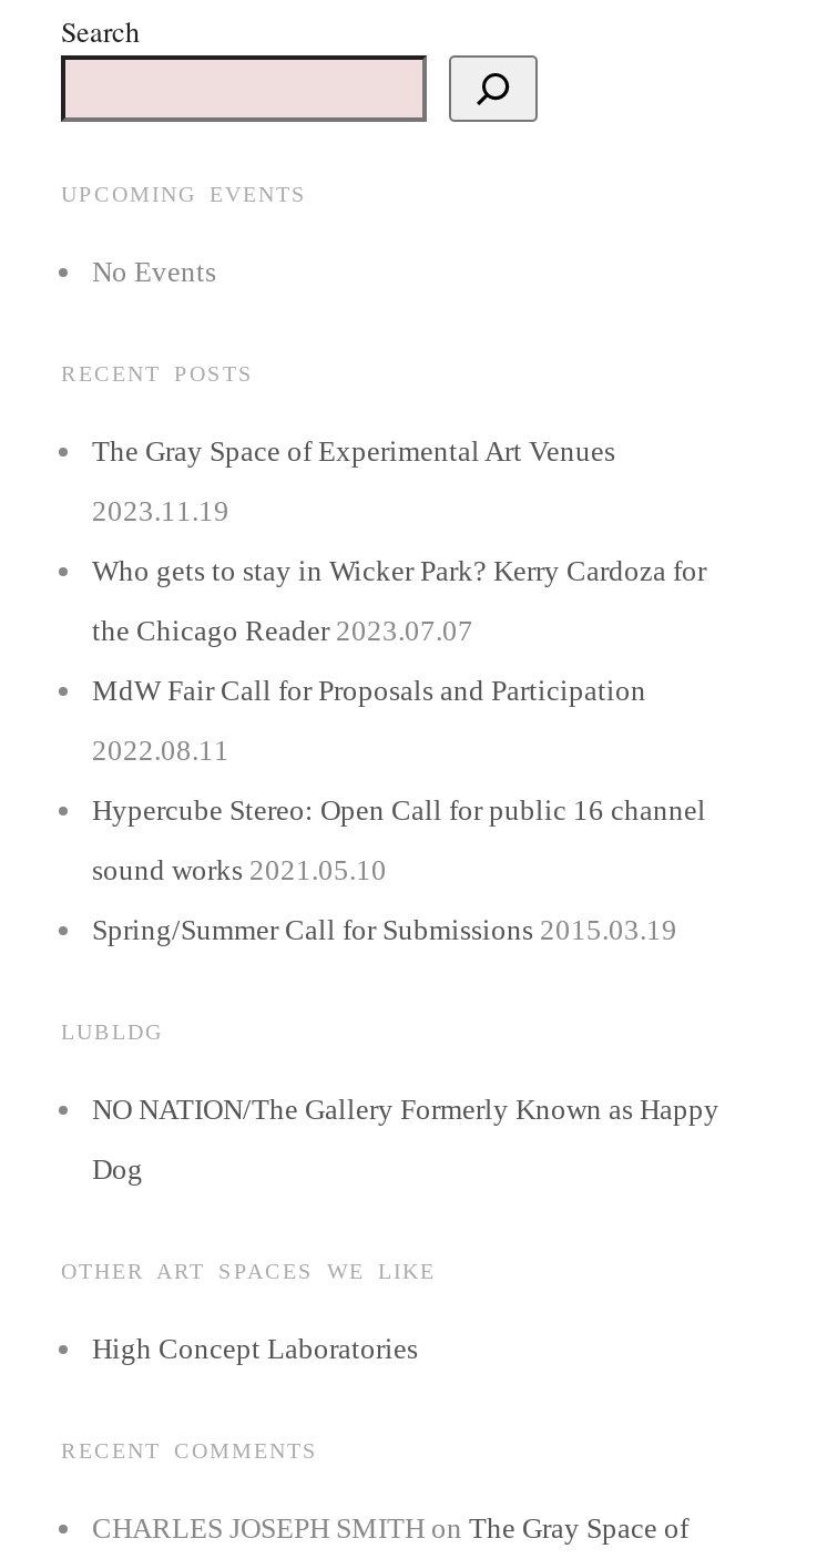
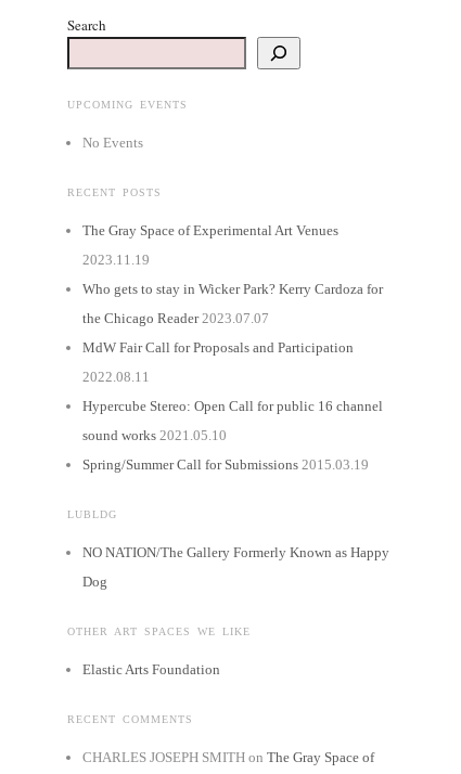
[92,1333,418,1366] High Concept Laboratories -> [82,662,220,678] Elastic Arts Foundation

